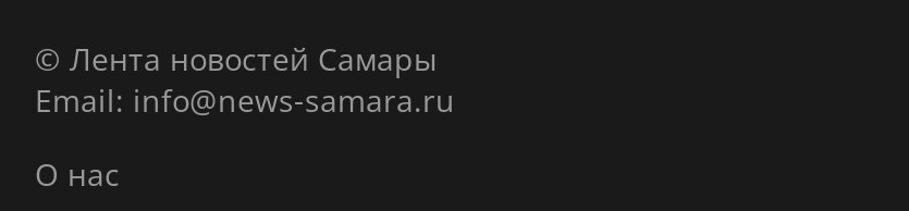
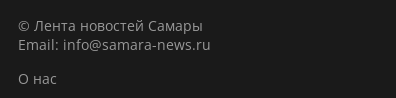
[35,79,455,121] Email: info@news-samara.ru -> [18,35,211,54] Email: info@samara-news.ru

